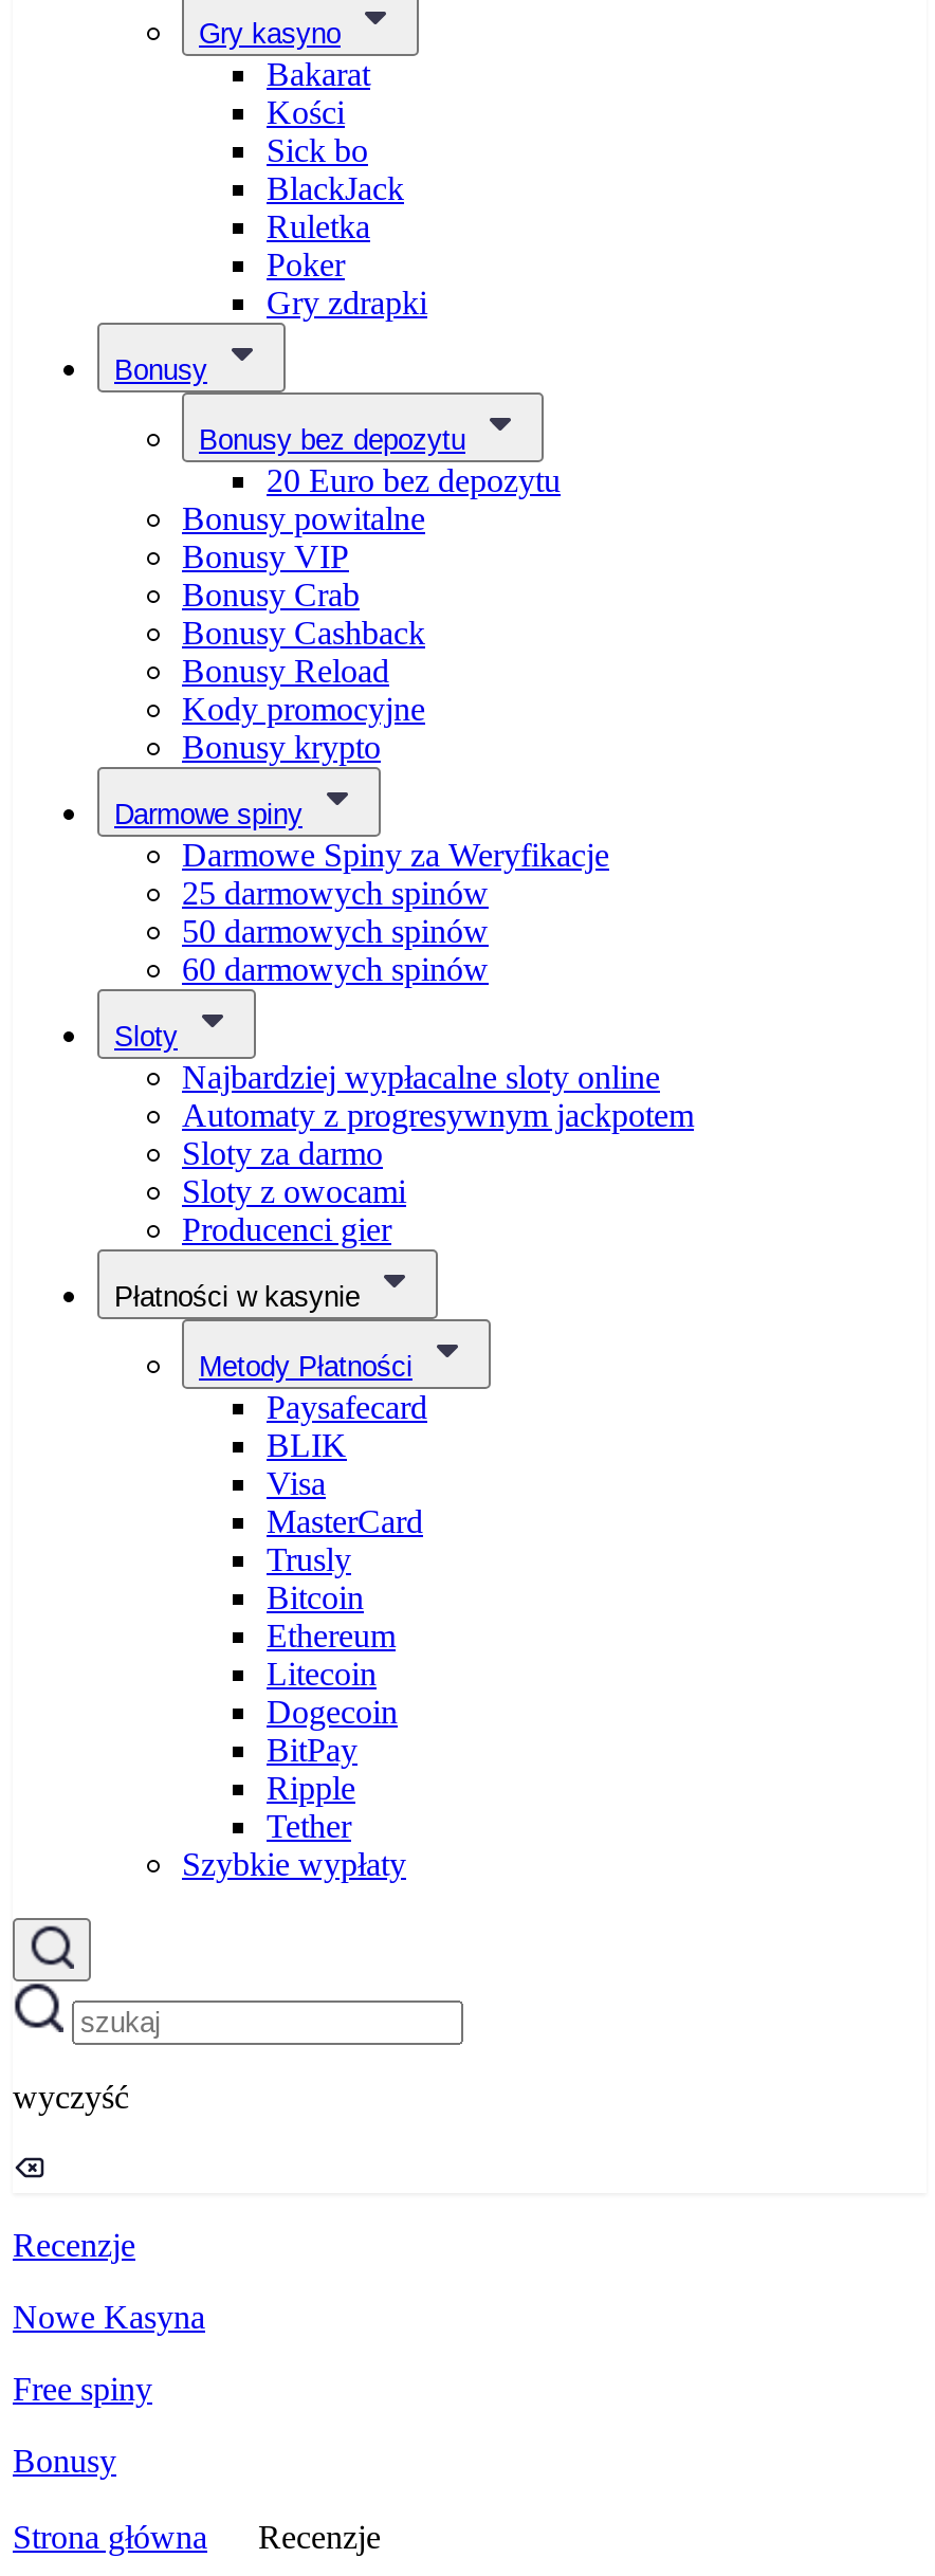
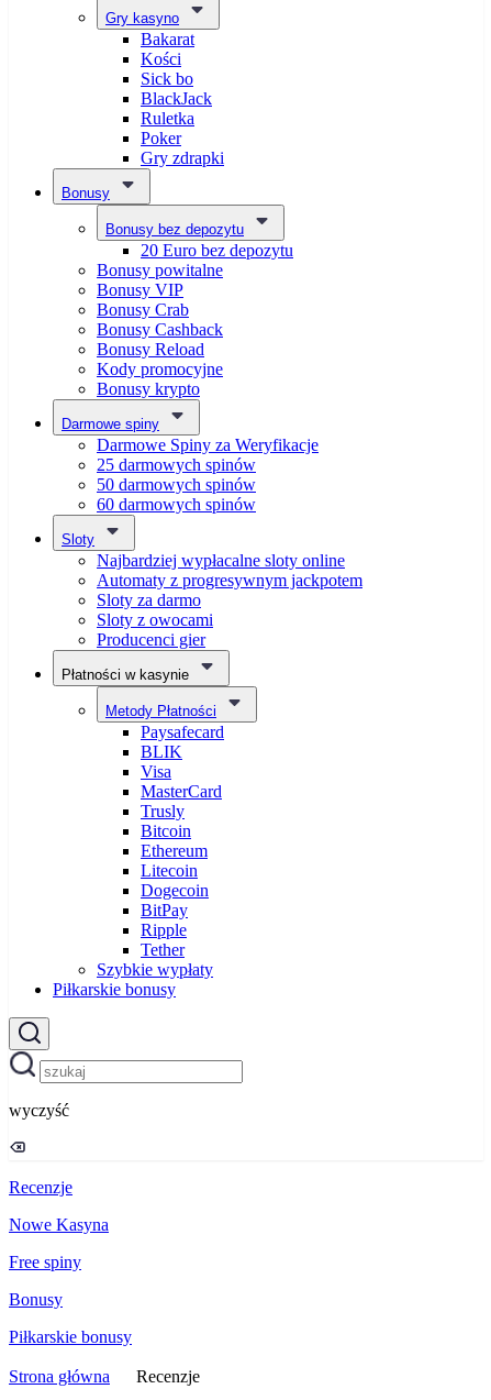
none -> [53,980,176,999] Piłkarskie bonusy
none -> [9,1327,132,1346] Piłkarskie bonusy

